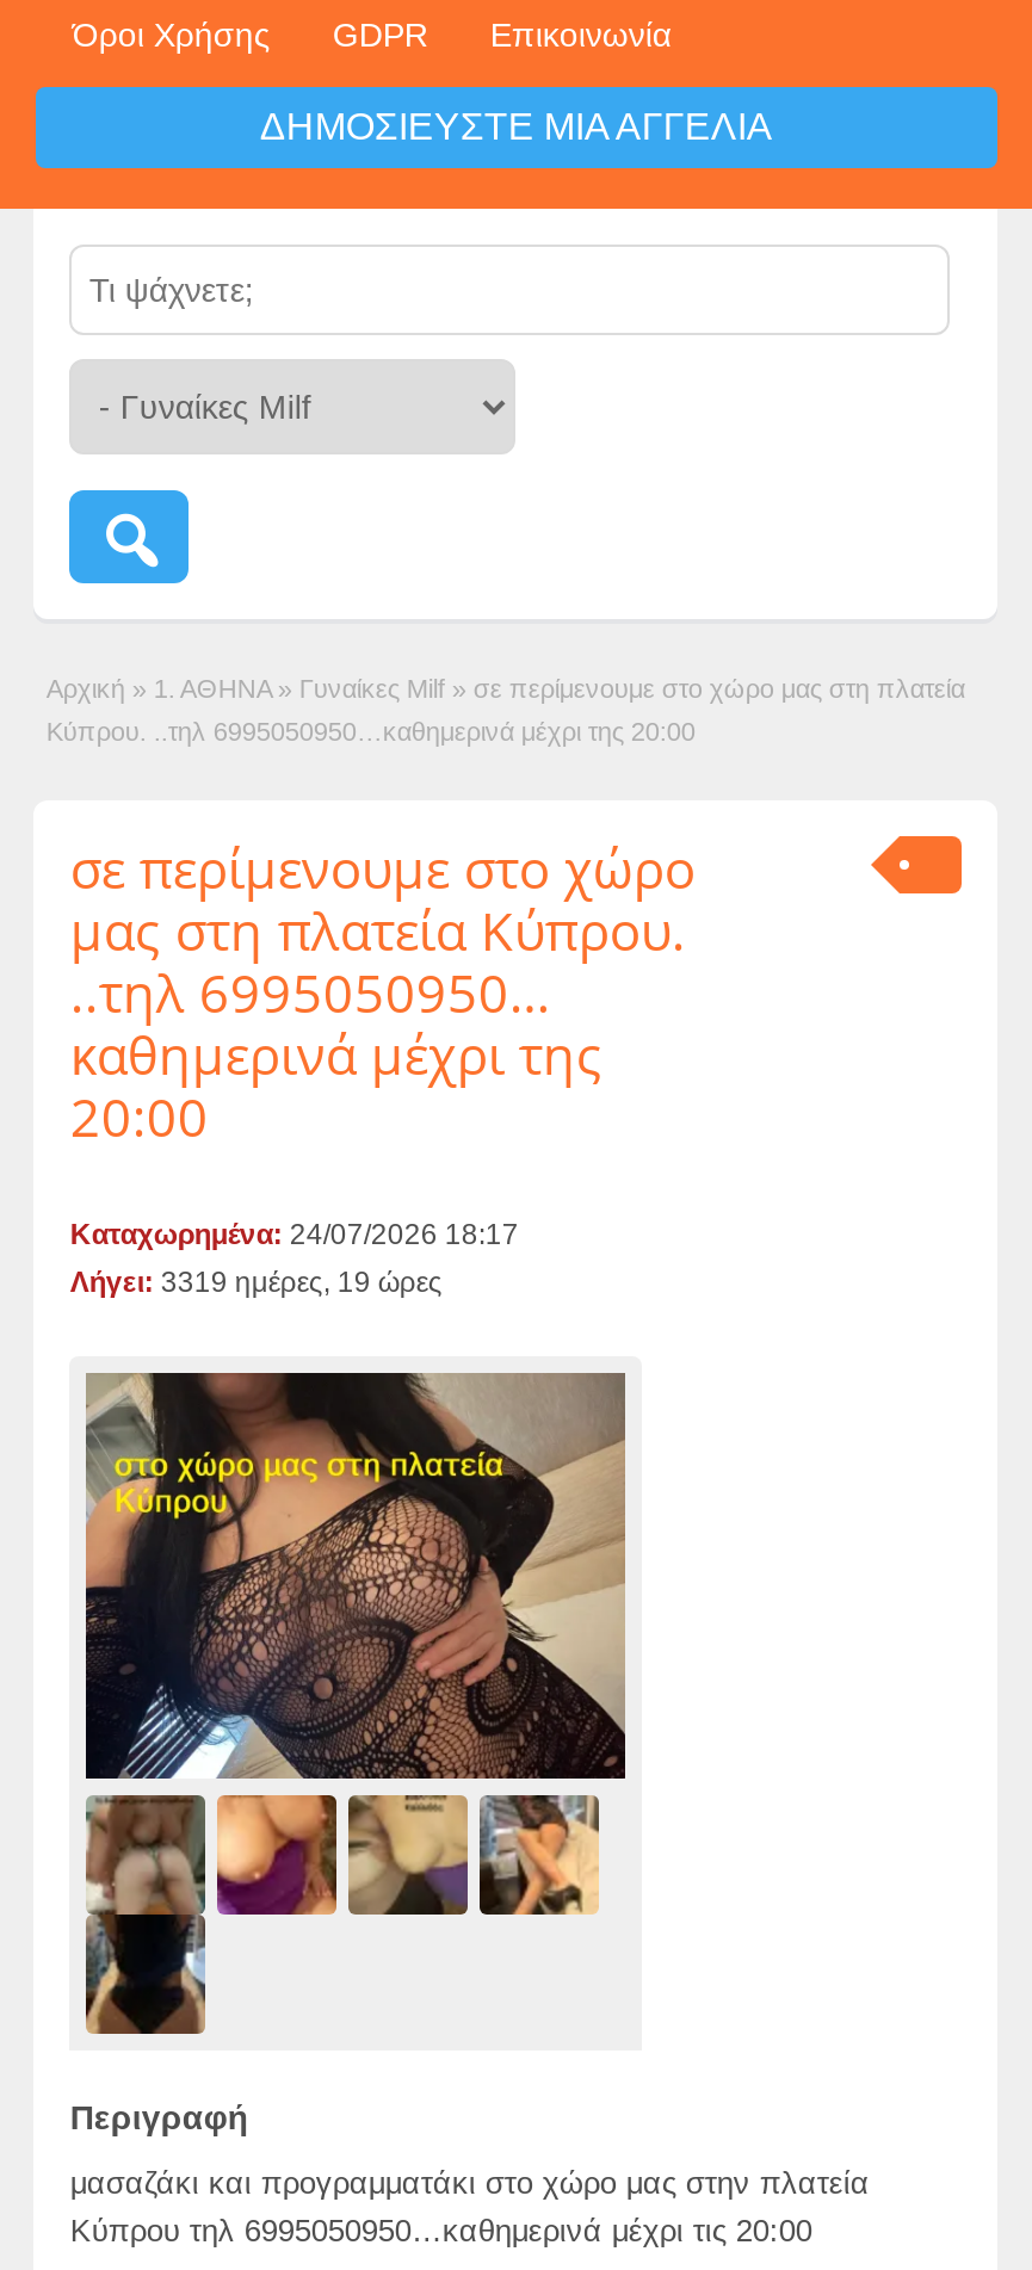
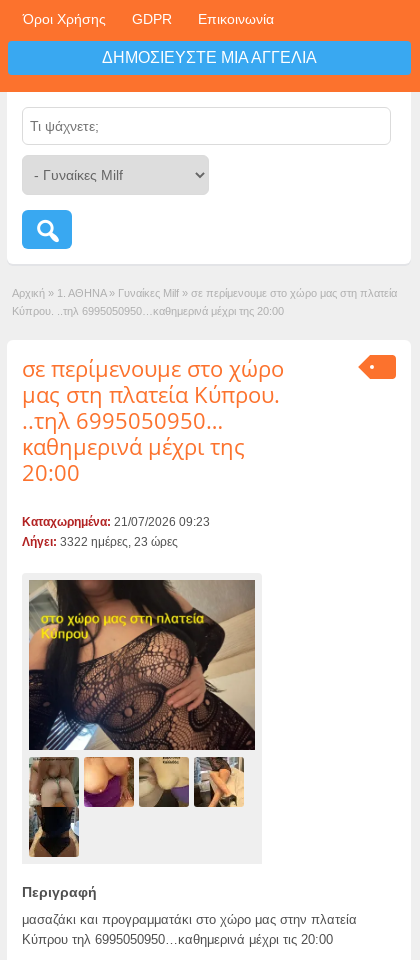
[70,1218,519,1251] Καταχωρημένα: 24/07/2026 18:17 -> [22,515,210,529] Καταχωρημένα: 21/07/2026 09:23
[70,1266,442,1299] Λήγει: 3319 ημέρες, 19 ώρες -> [22,535,178,549] Λήγει: 3322 ημέρες, 23 ώρες

